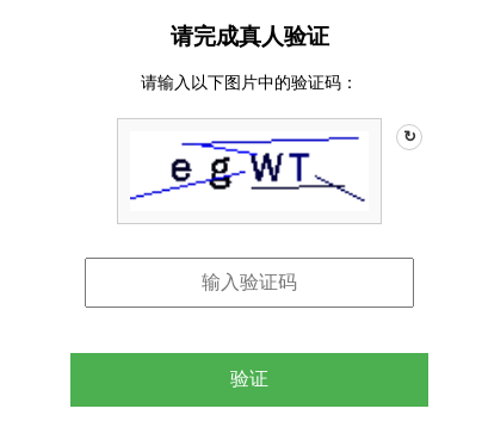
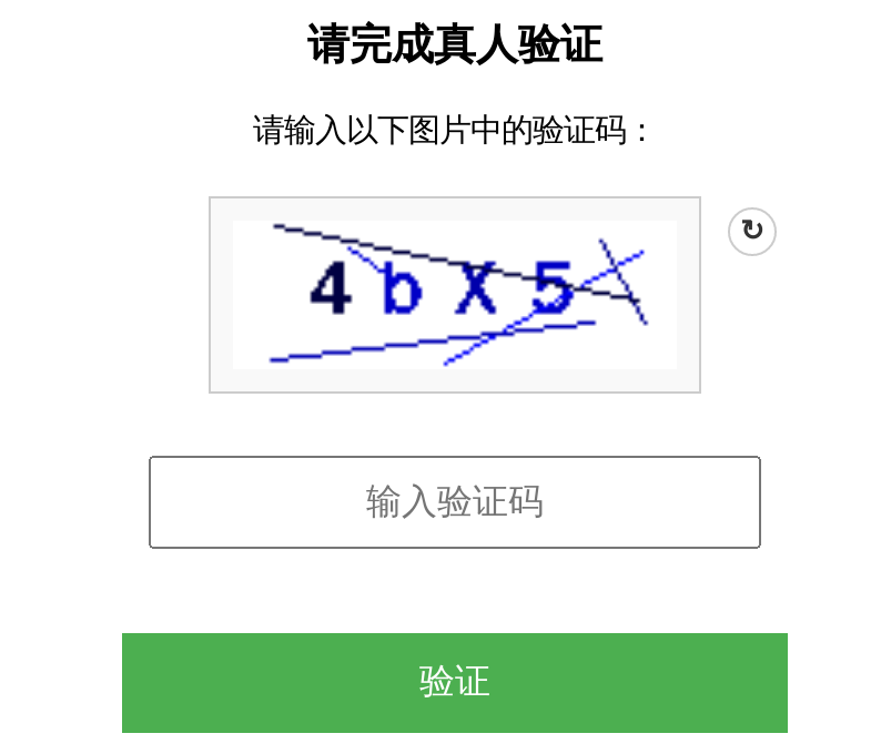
[129,132,366,209] [image] -> [233,221,668,367] [image]

